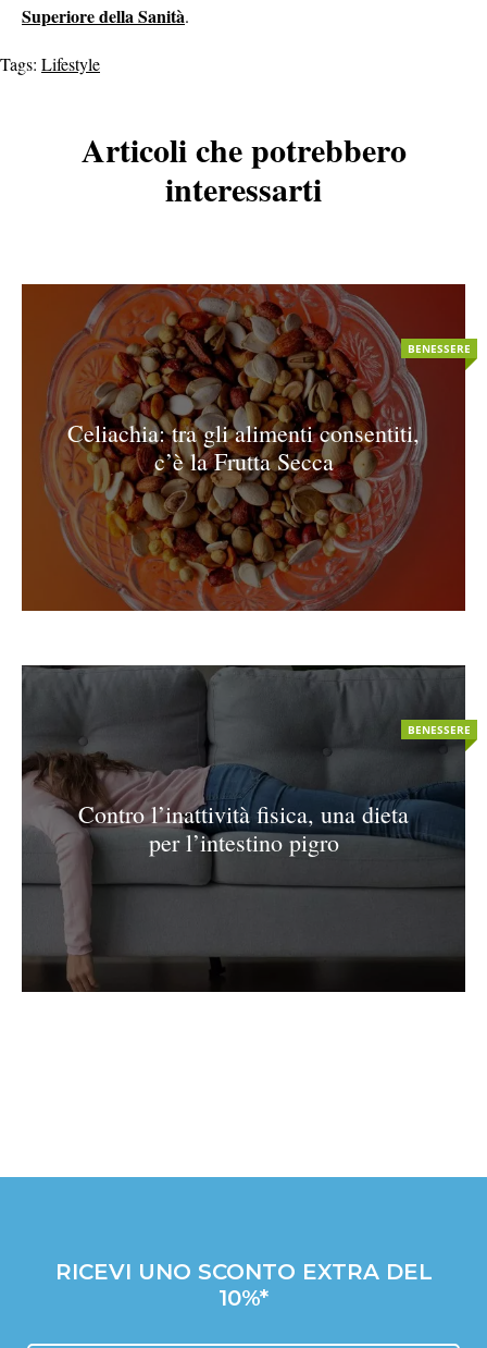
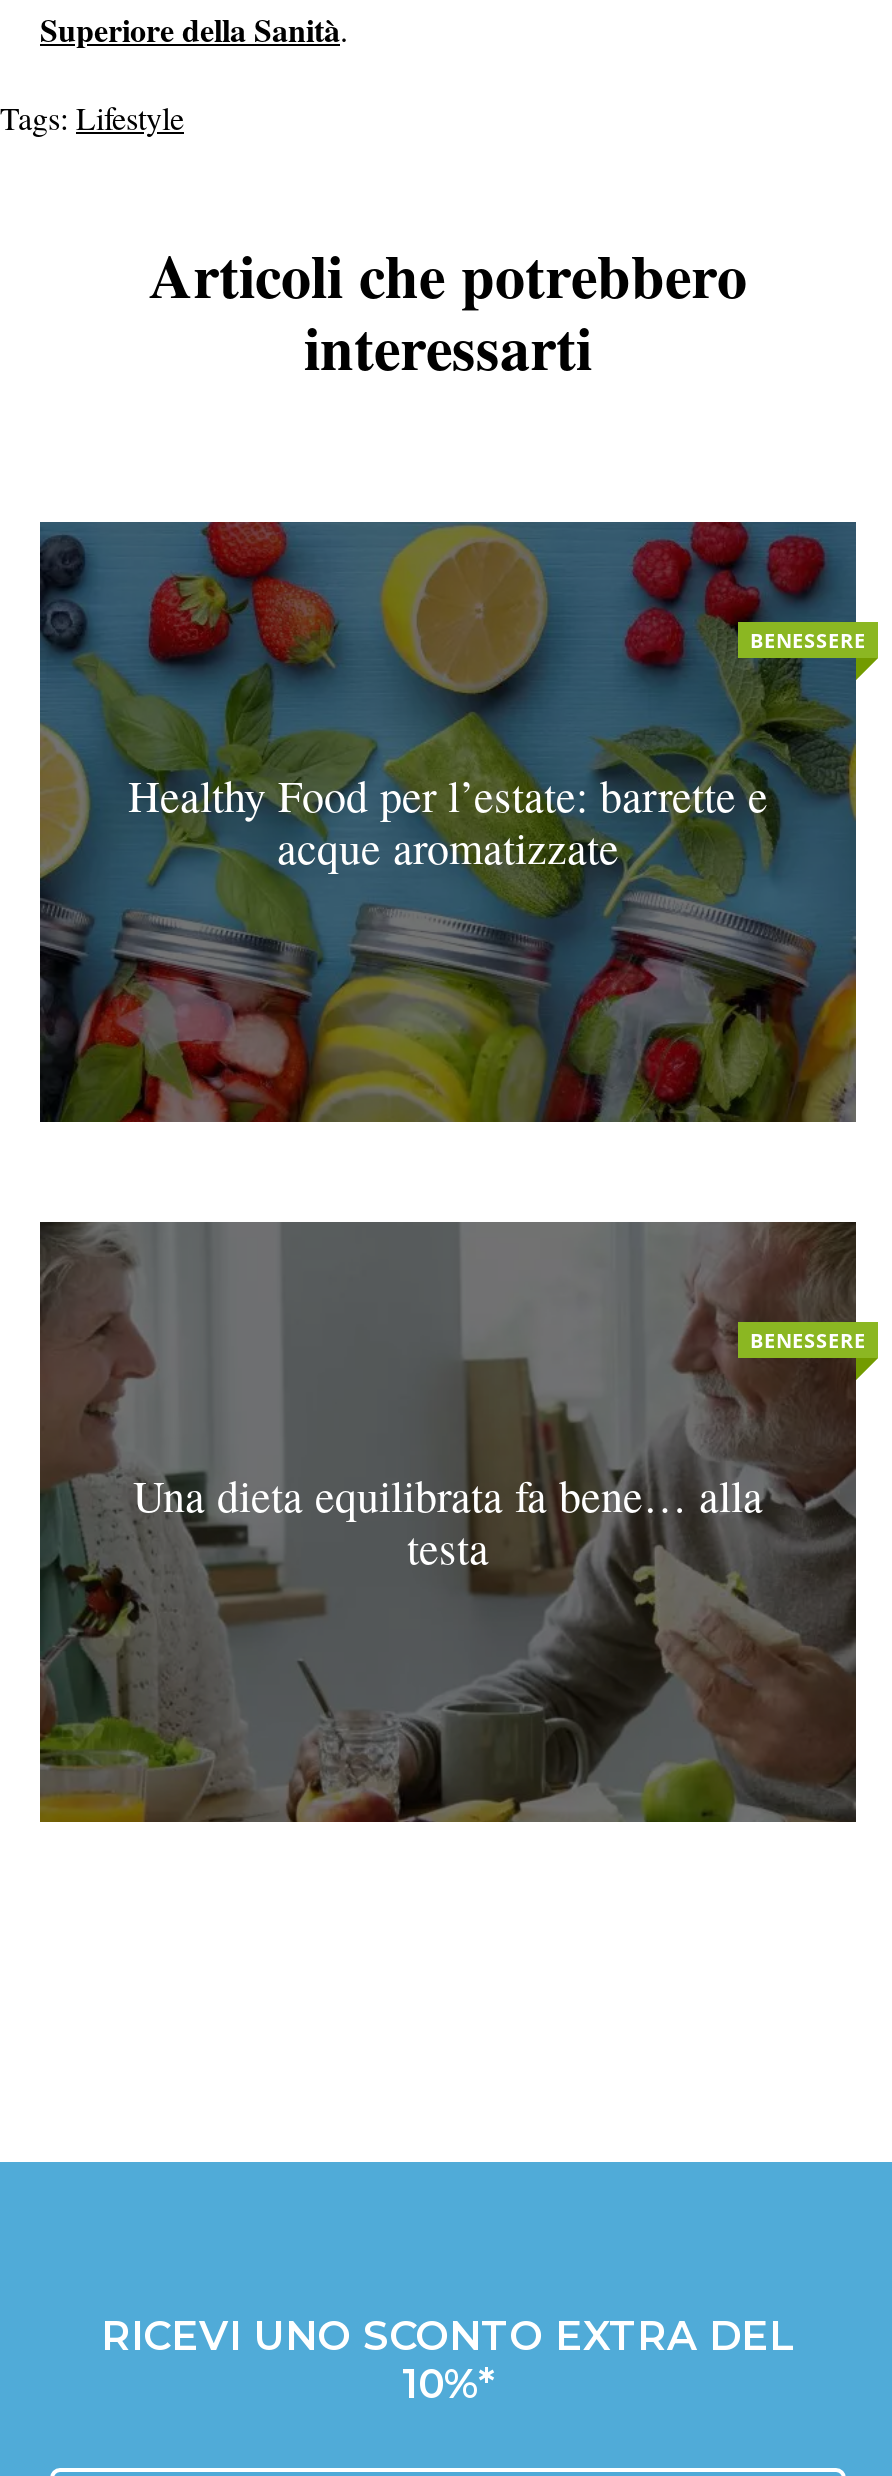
[21,283,465,611] [image] | Celiachia: tra gli alimenti consentiti, | c’è la Frutta Secca -> [38,520,858,1124] [image] | Healthy Food per l’estate: barrette e | acque aromatizzate
[22,664,464,992] [image] | Contro l’inattività fisica, una dieta | per l’intestino pigro -> [40,1220,856,1824] [image] | Una dieta equilibrata fa bene… alla | testa

